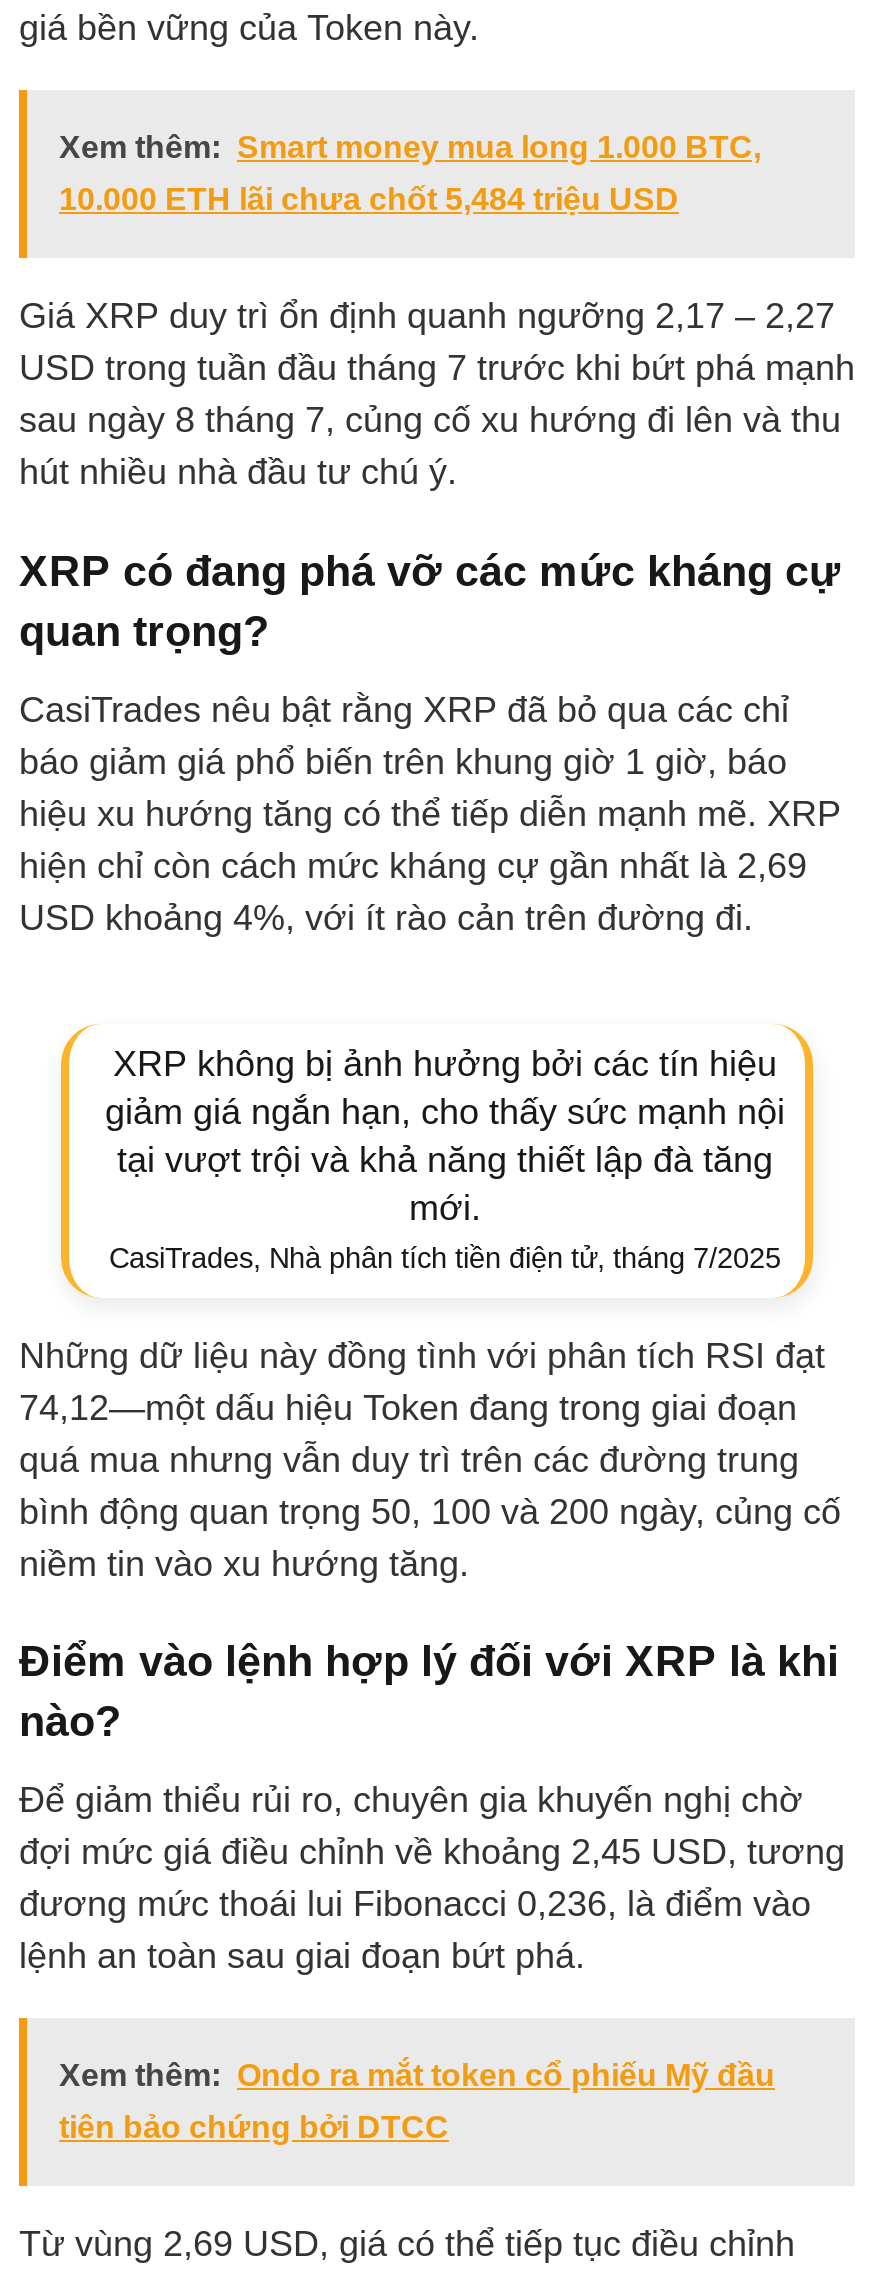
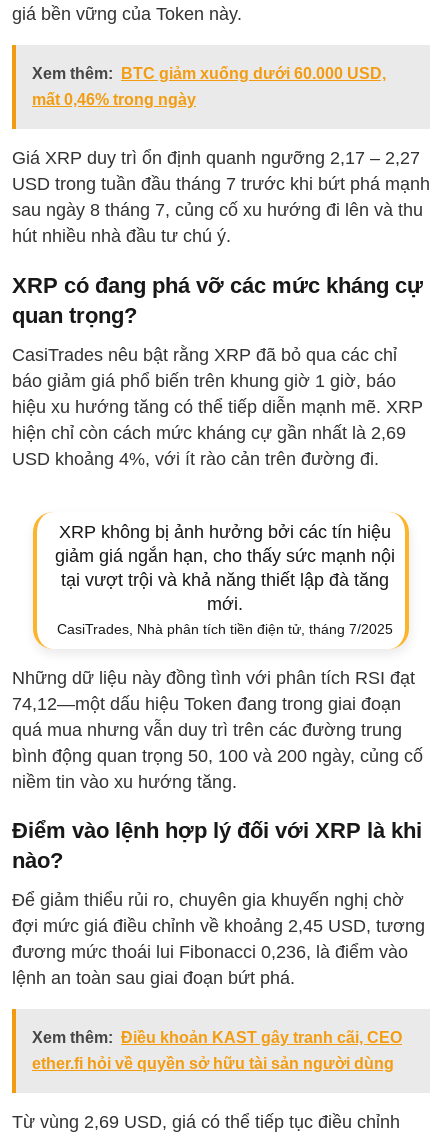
[59,131,761,165] Xem thêm: Smart money mua long 1.000 BTC, -> [32,65,386,82] Xem thêm: BTC giảm xuống dưới 60.000 USD,
[59,183,679,217] 10.000 ETH lãi chưa chốt 5,484 triệu USD -> [32,91,196,108] mất 0,46% trong ngày
[59,2058,775,2092] Xem thêm: Ondo ra mắt token cổ phiếu Mỹ đầu -> [32,1029,402,1046] Xem thêm: Điều khoản KAST gây tranh cãi, CEO
[59,2110,449,2144] tiên bảo chứng bởi DTCC -> [32,1055,394,1072] ether.fi hỏi về quyền sở hữu tài sản người dùng

